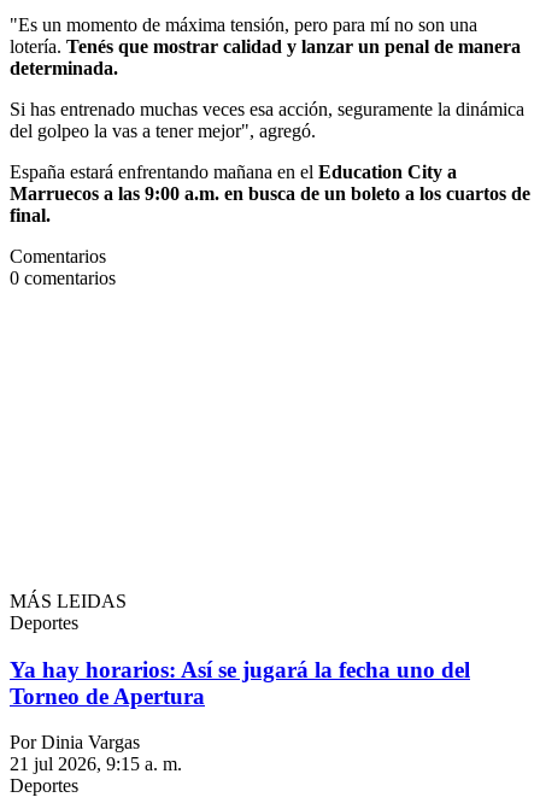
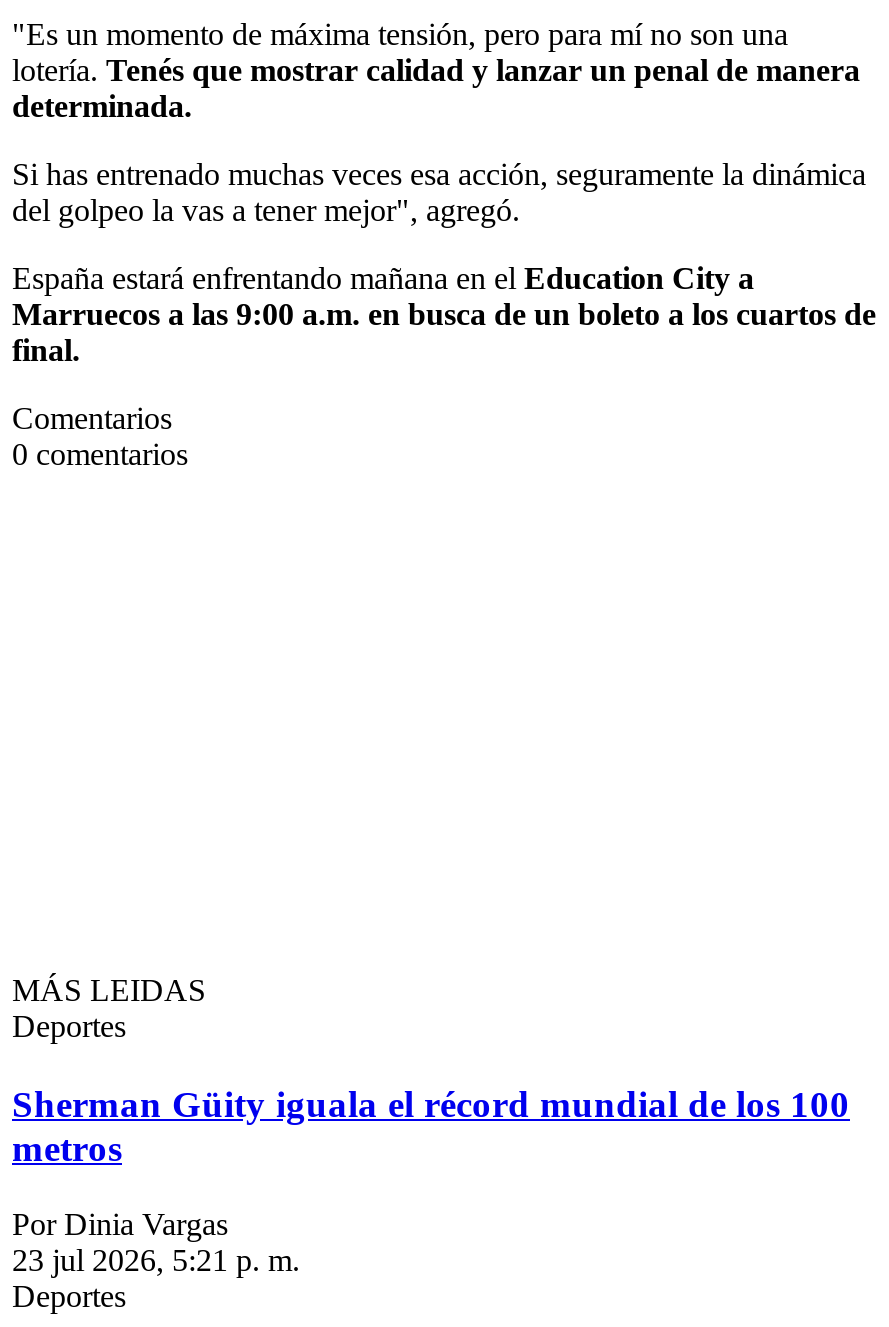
[10,656,470,708] Ya hay horarios: Así se jugará la fecha uno del | Torneo de Apertura -> [12,1082,850,1168] Sherman Güity iguala el récord mundial de los 100 | metros
[10,754,182,774] 21 jul 2026, 9:15 a. m. -> [12,1243,300,1277] 23 jul 2026, 5:21 p. m.

